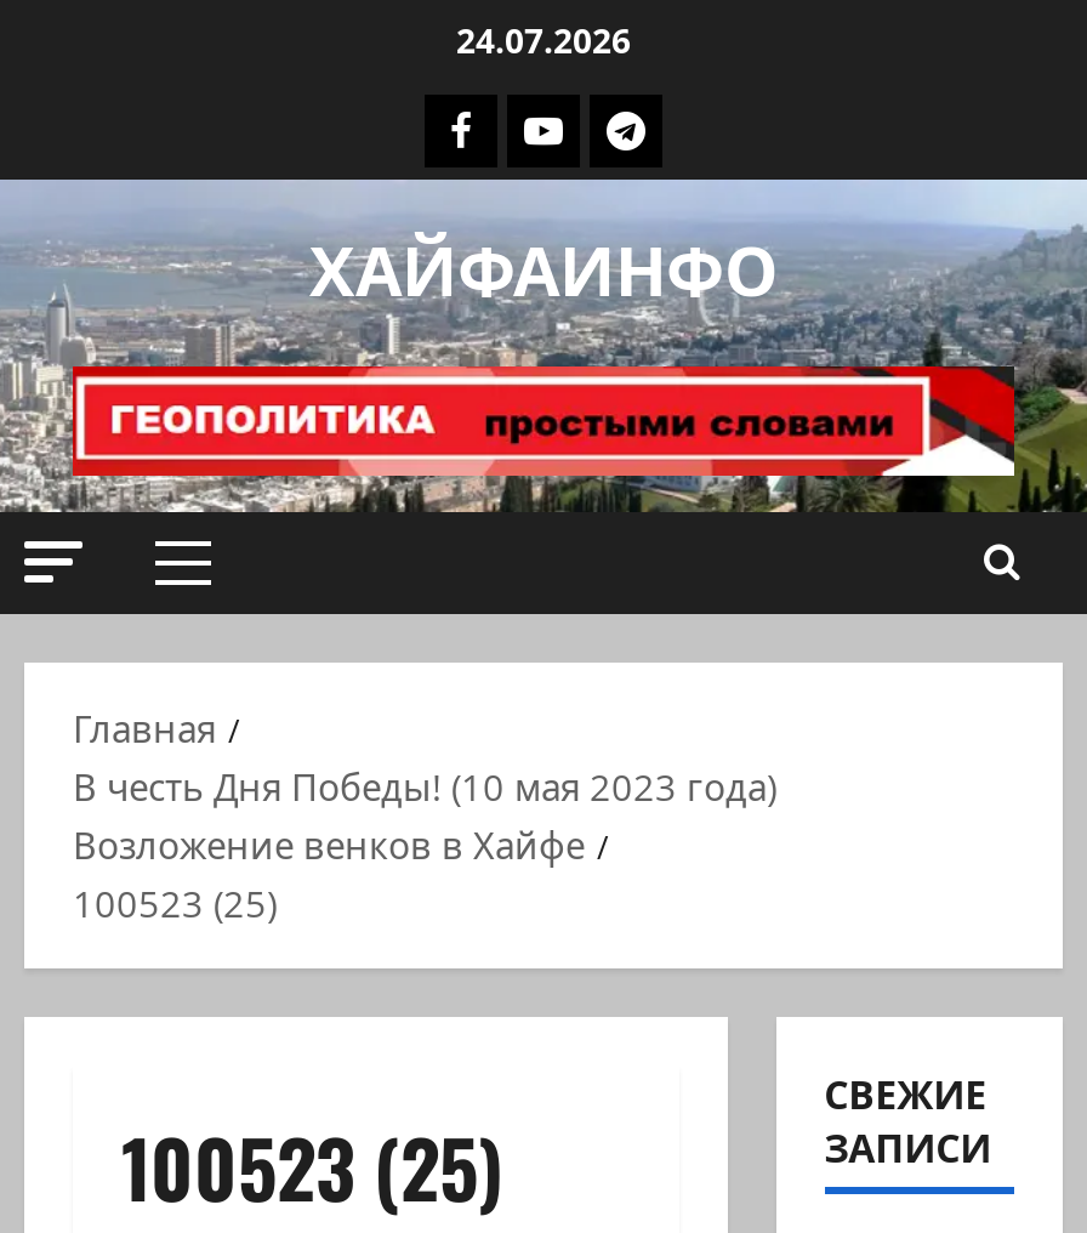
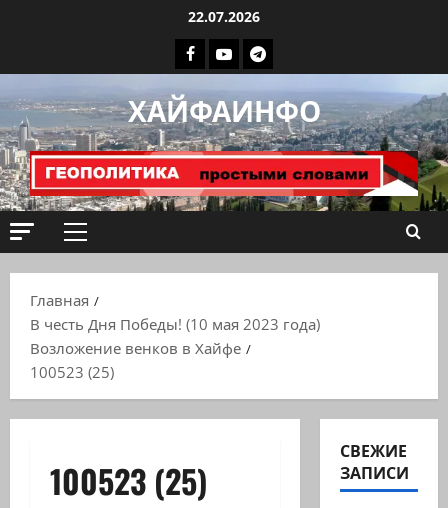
[456,17,631,63] 24.07.2026 -> [188,7,260,26] 22.07.2026

